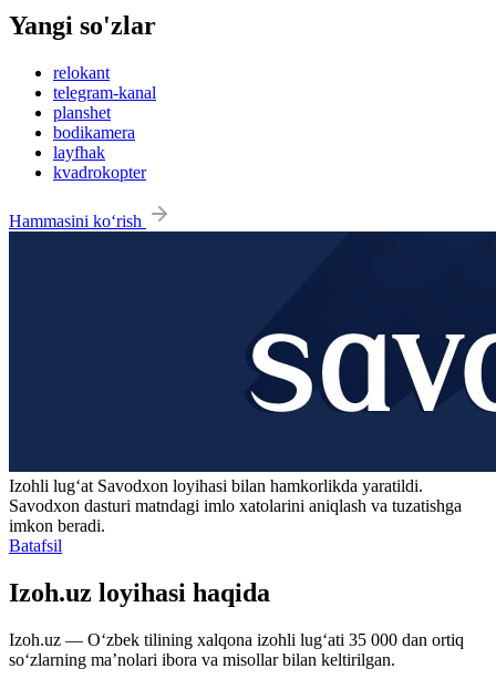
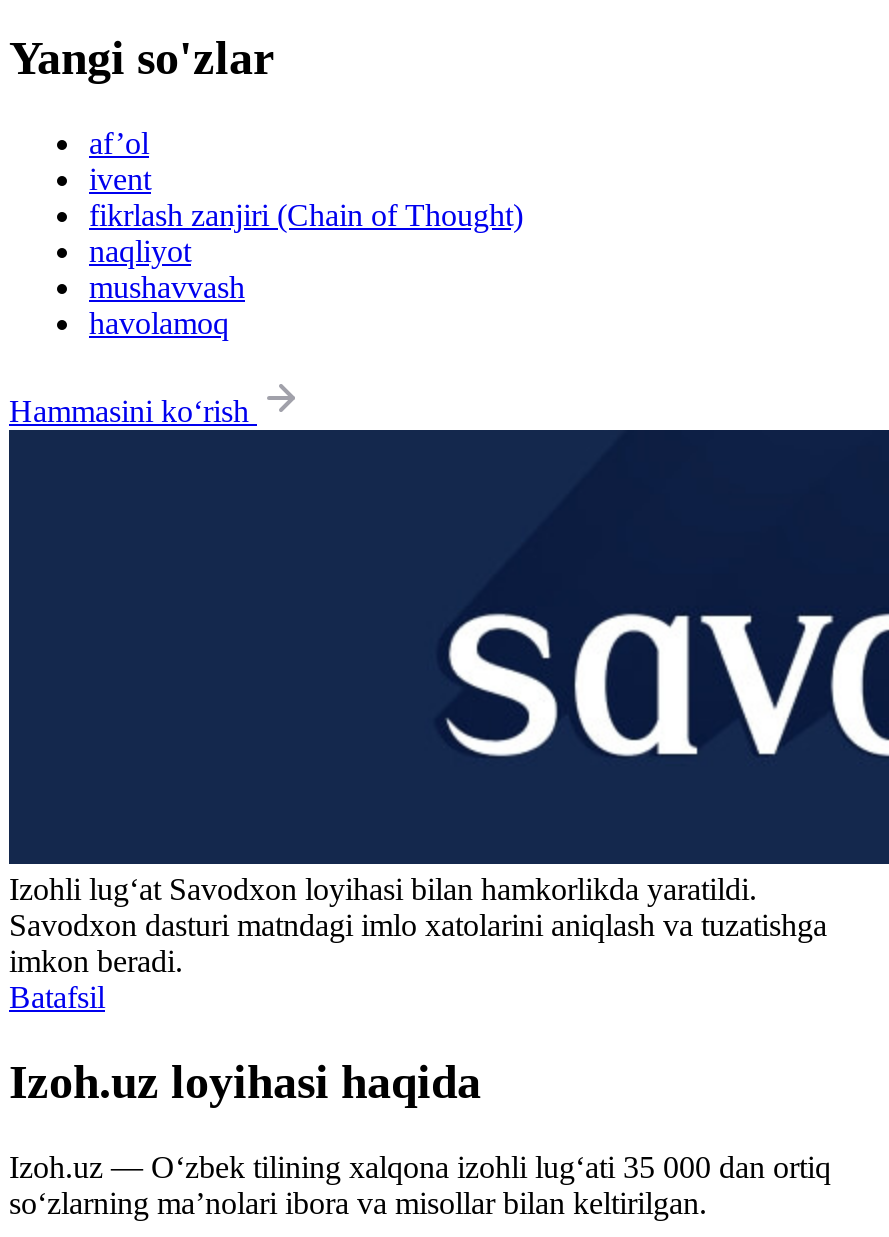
[53,63,156,181] relokant | telegram-kanal | planshet | bodikamera | layfhak | kvadrokopter -> [89,126,523,340] af’ol | ivent | fikrlash zanjiri (Chain of Thought) | naqliyot | mushavvash | havolamoq

